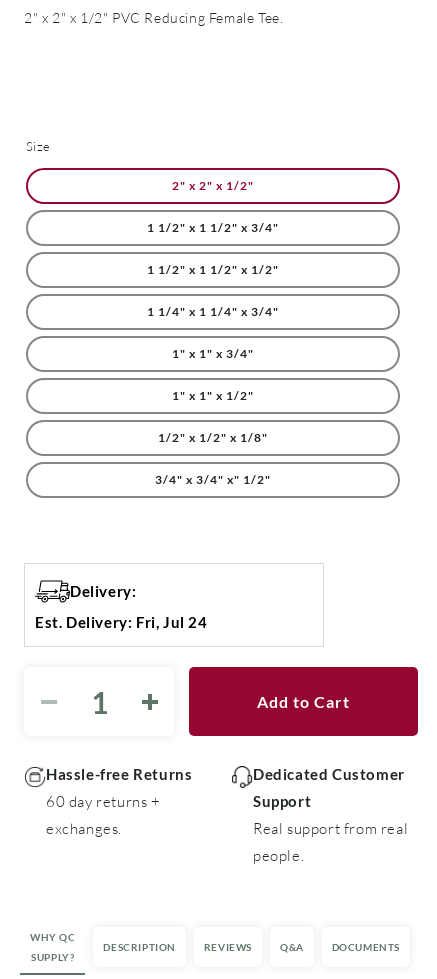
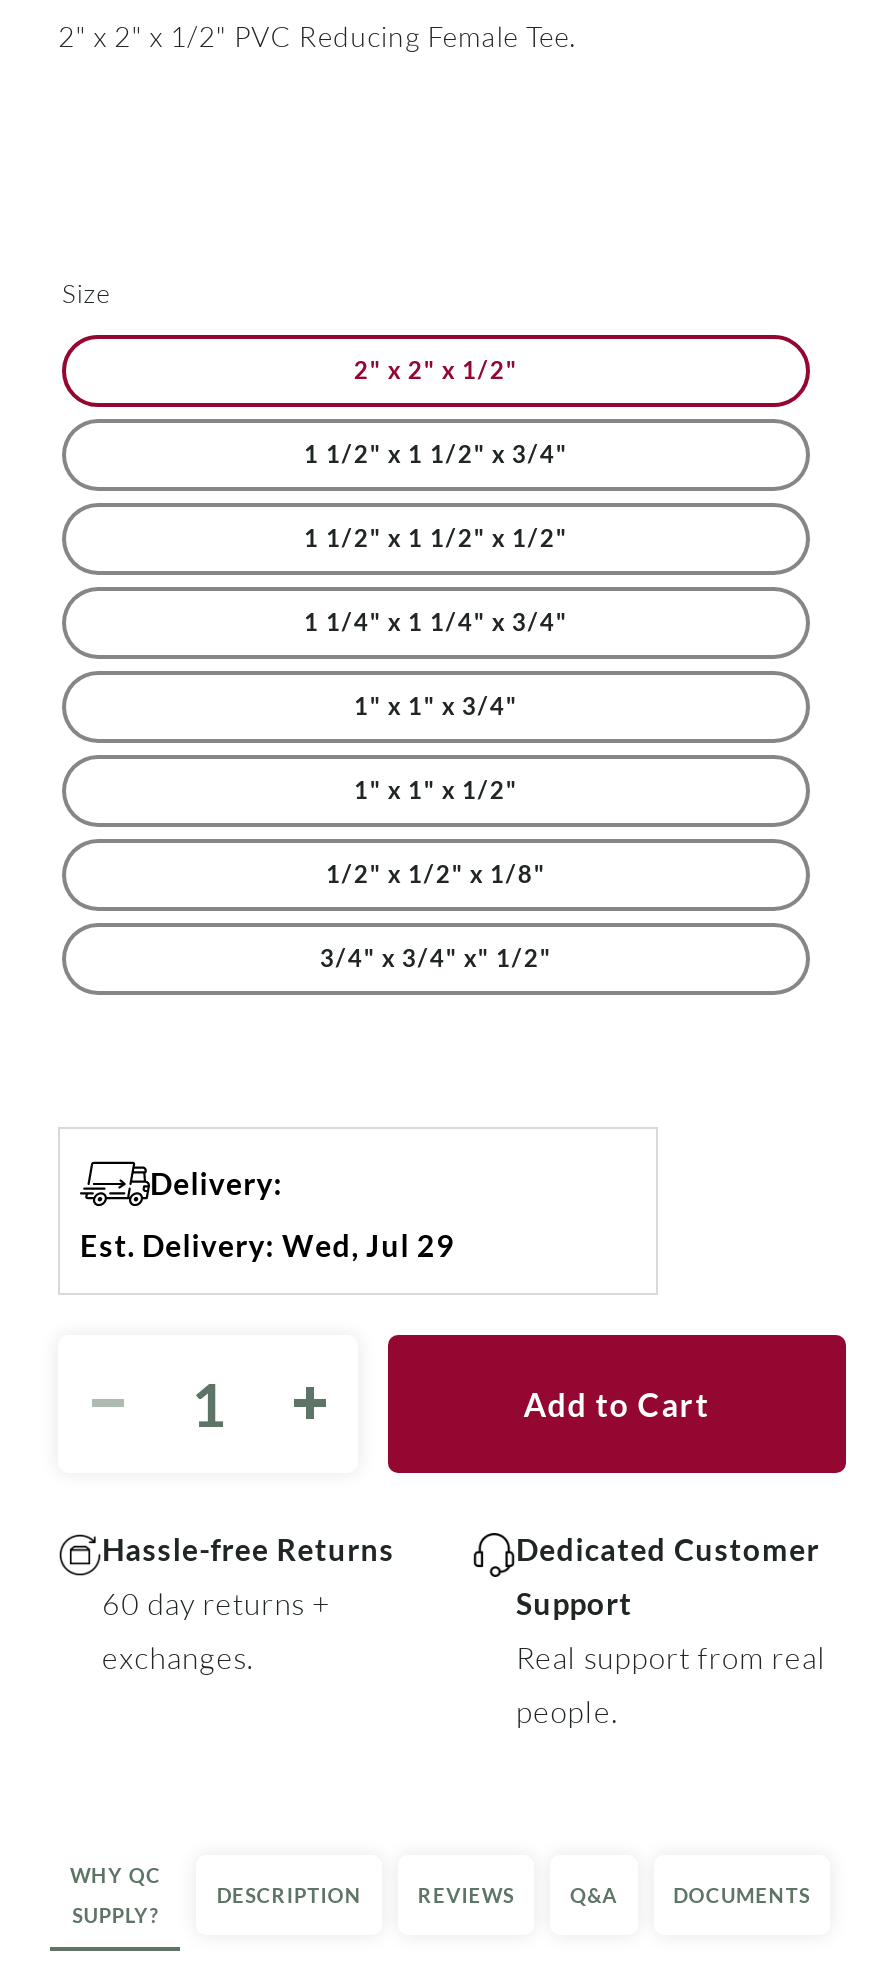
[35,613,208,631] Est. Delivery: Fri, Jul 24 -> [80,1226,455,1262] Est. Delivery: Wed, Jul 29

